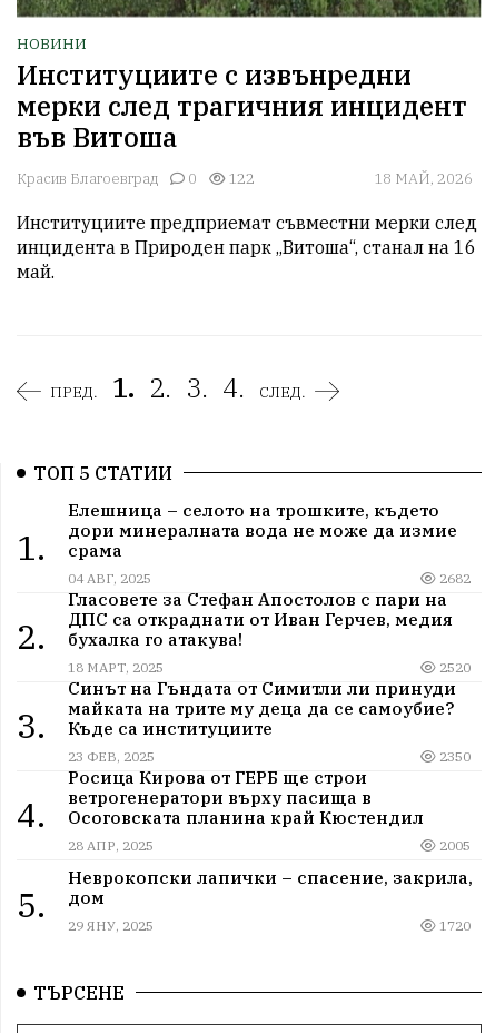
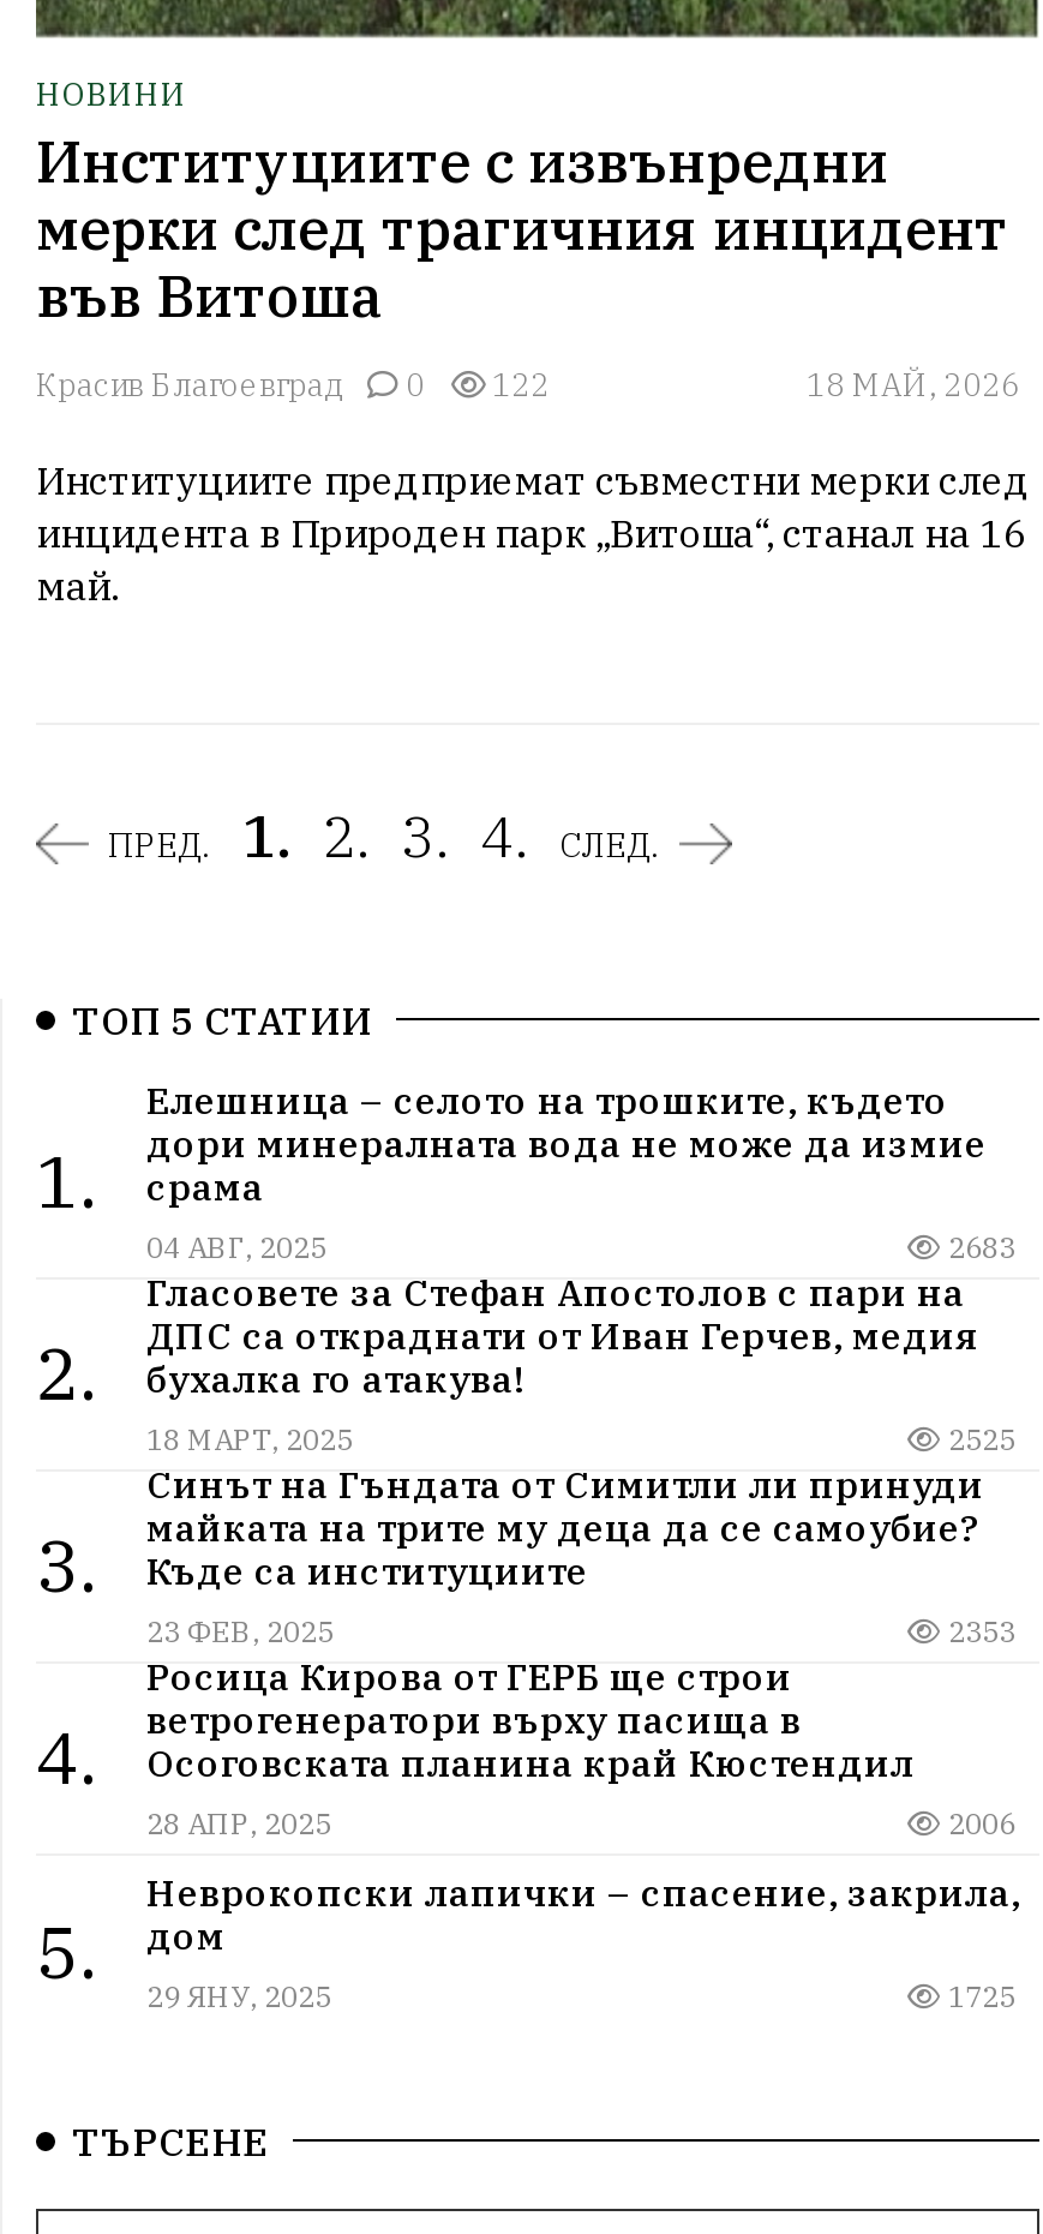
[436,570,471,587] 2682 -> [941,1229,1015,1265] 2683
[436,659,471,676] 2520 -> [941,1422,1015,1458] 2525
[436,748,471,765] 2350 -> [941,1614,1015,1650] 2353
[436,837,471,854] 2005 -> [941,1806,1015,1842] 2006
[436,917,471,934] 1720 -> [941,1978,1015,2014] 1725

